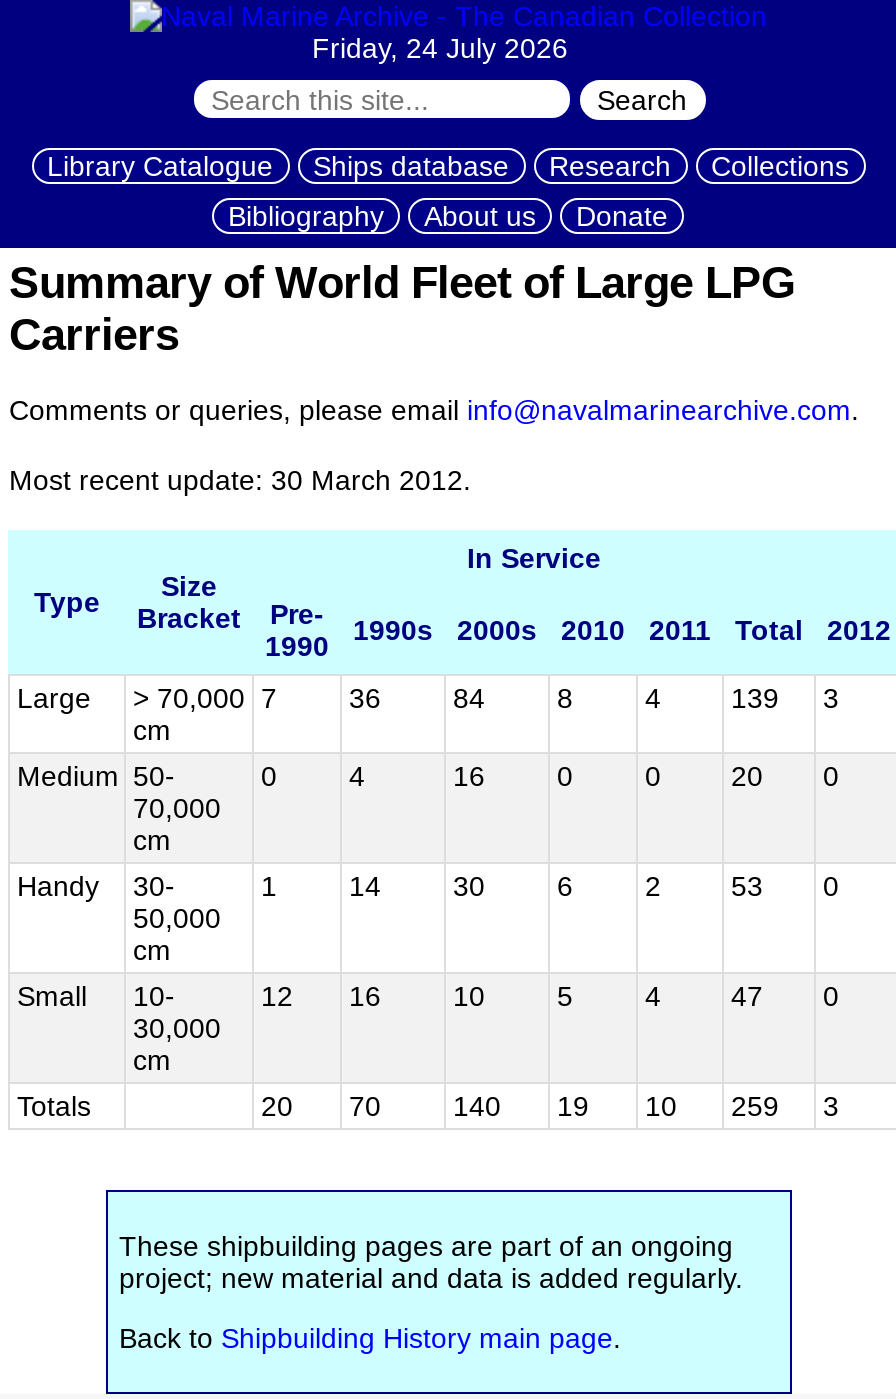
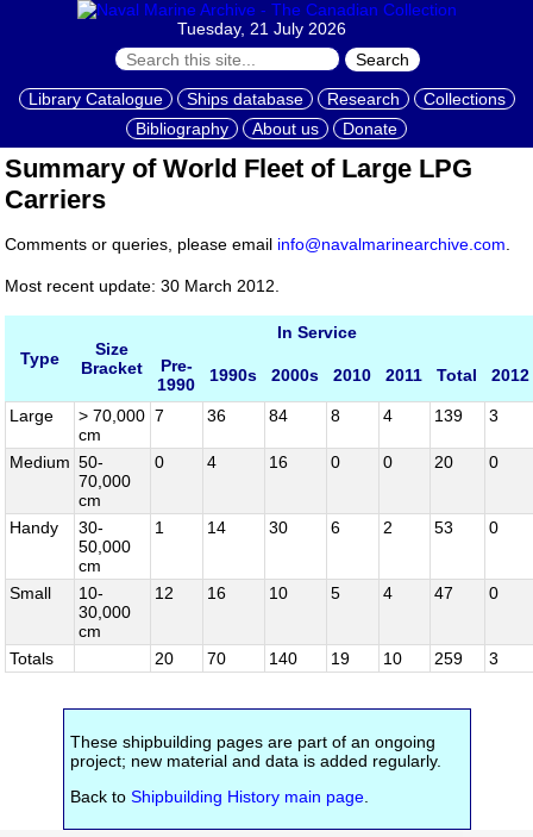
[312,32,584,64] Friday, 24 July 2026 -> [177,19,356,38] Tuesday, 21 July 2026

